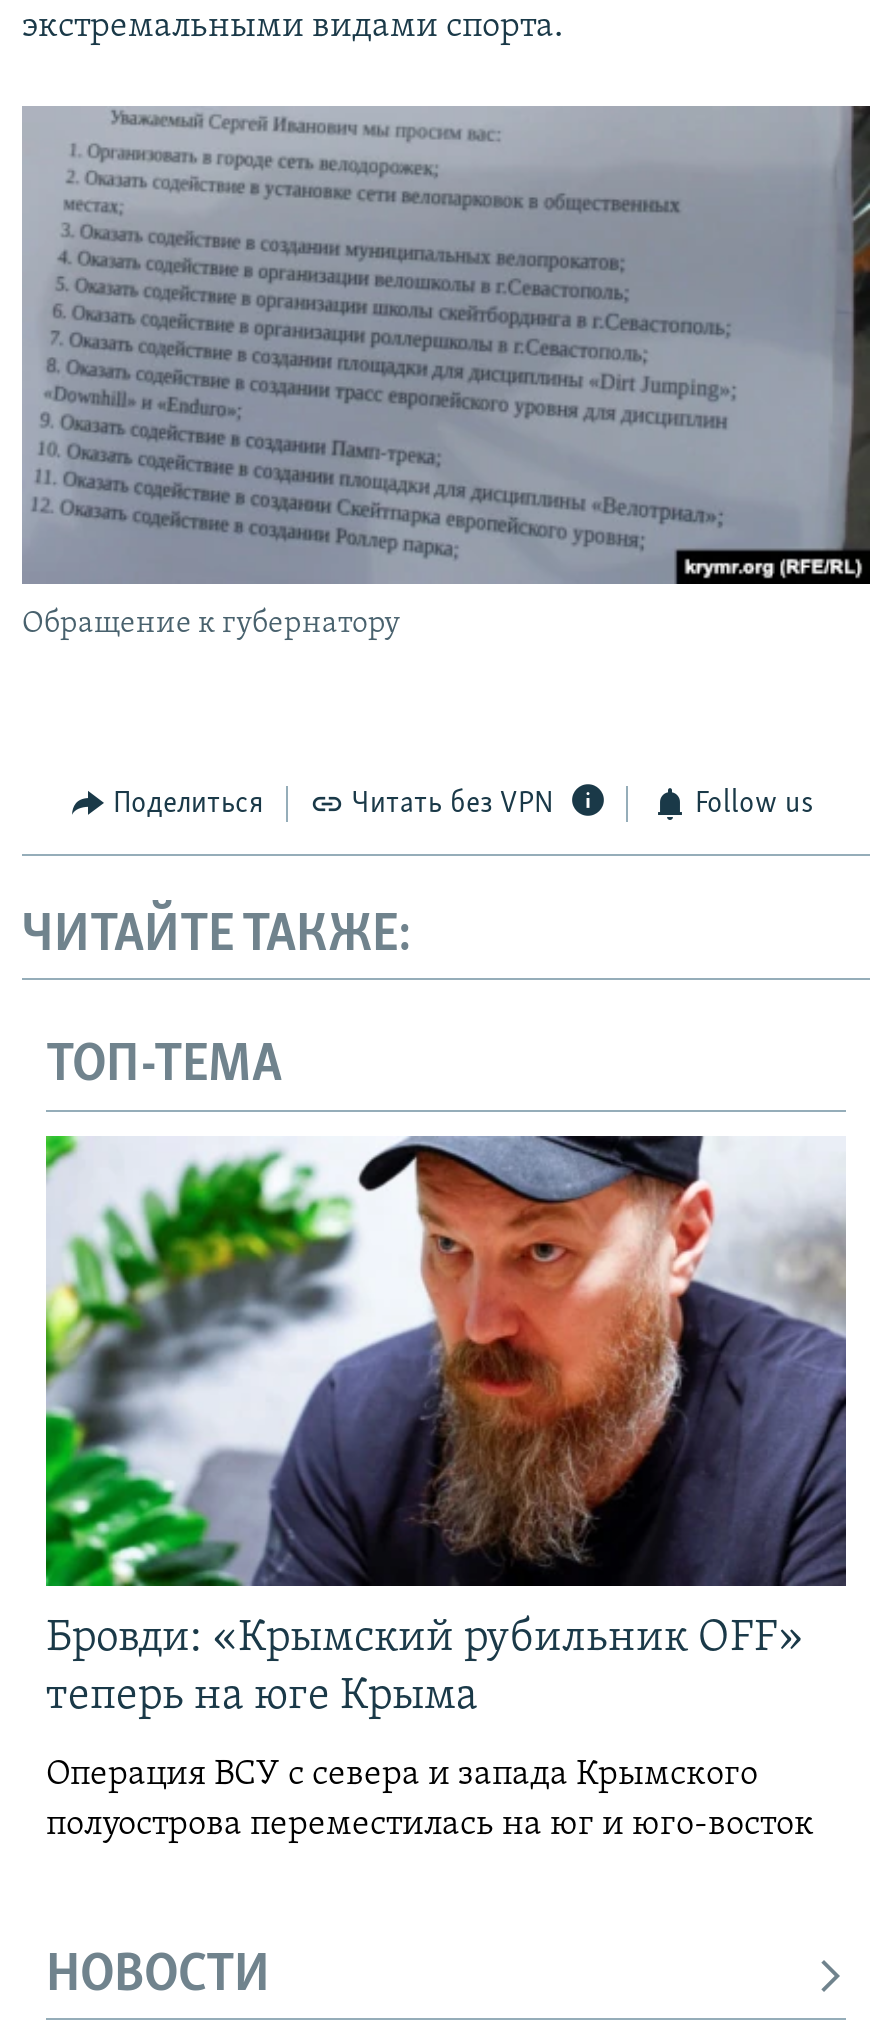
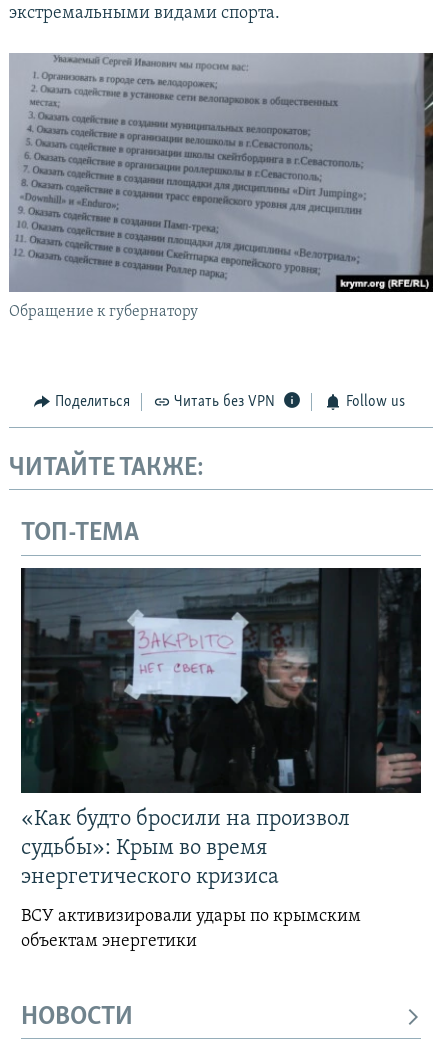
[44,1134,848,1720] [image] | Бровди: «Крымский рубильник OFF» | теперь на юге Крыма -> [20,567,422,889] [image] | «Как будто бросили на произвол | судьбы»: Крым во время | энергетического кризиса
[46,1756,814,1844] Операция ВСУ с севера и запада Крымского | полуострова переместилась на юг и юго-восток -> [21,907,361,951] ВСУ активизировали удары по крымским | объектам энергетики

